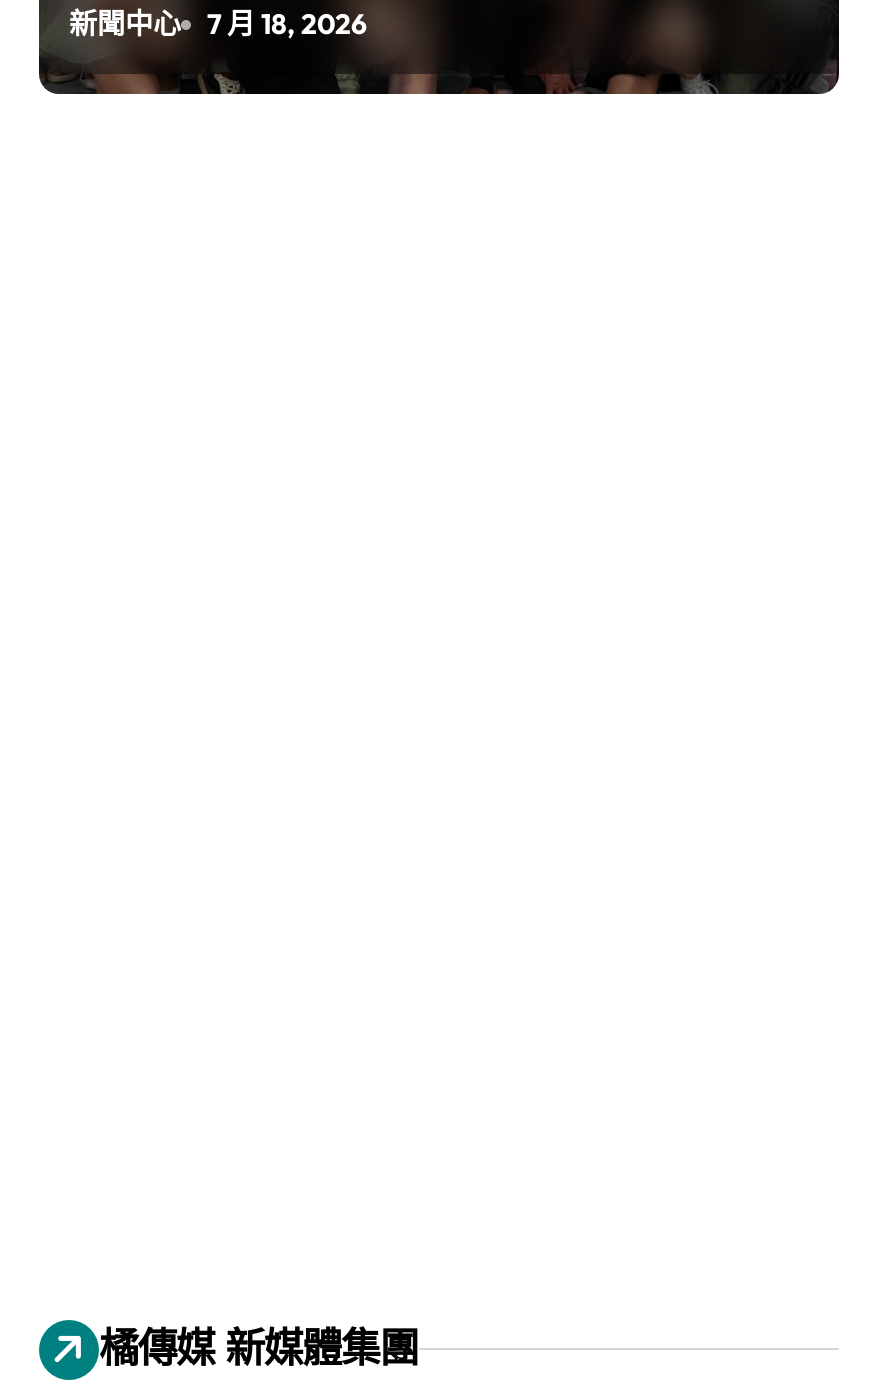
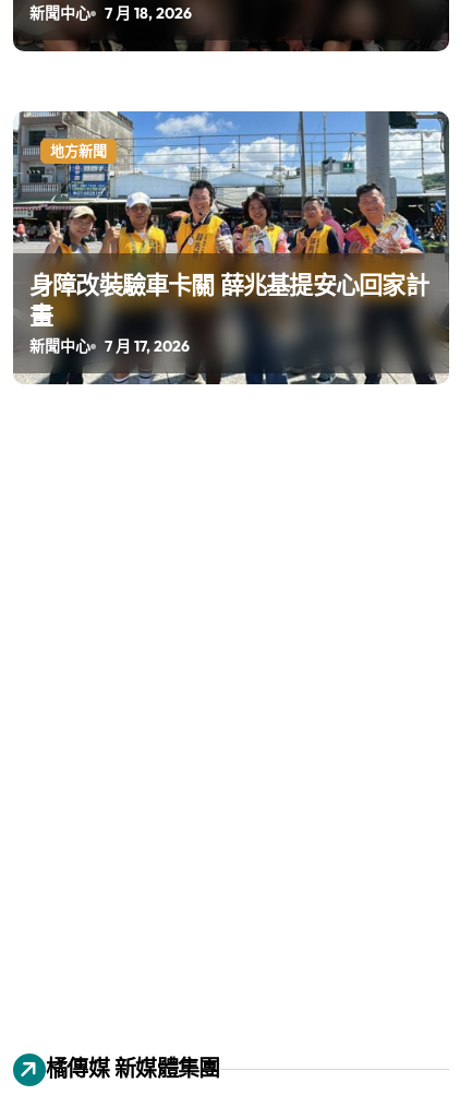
none -> [12,110,450,385] [image] | 地方新聞
none -> [29,269,428,355] 身障改裝驗車卡關 薛兆基提安心回家計 | 畫 | 新聞中心 | 7 月 17, 2026

